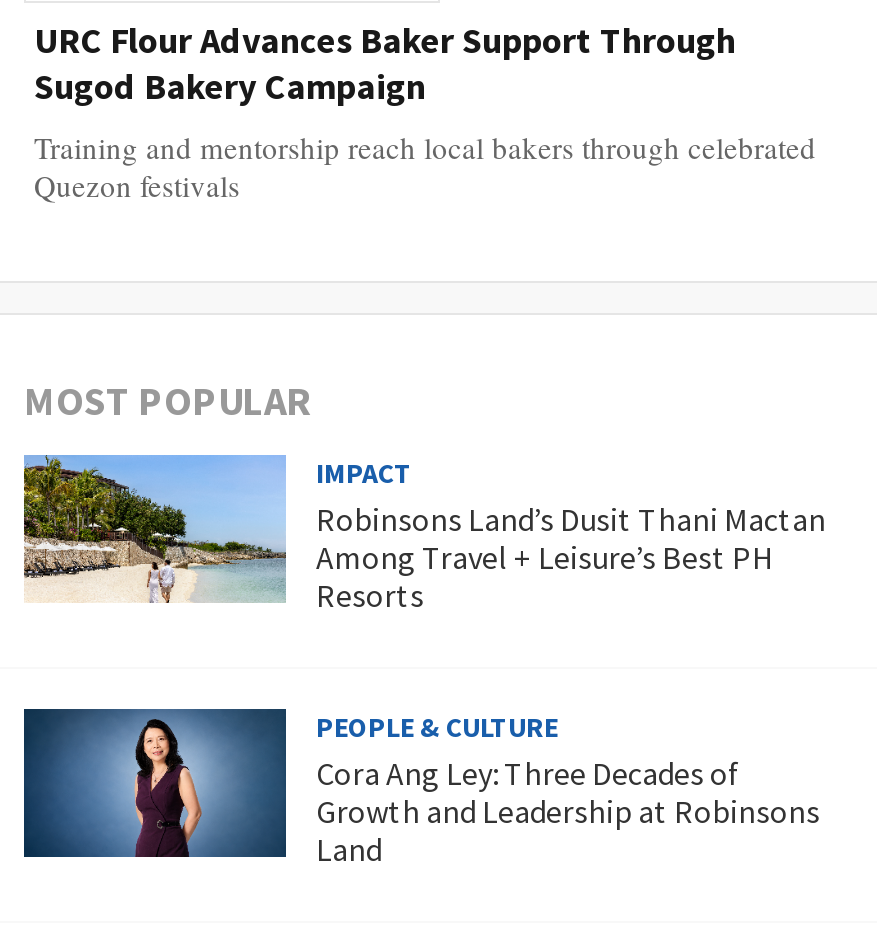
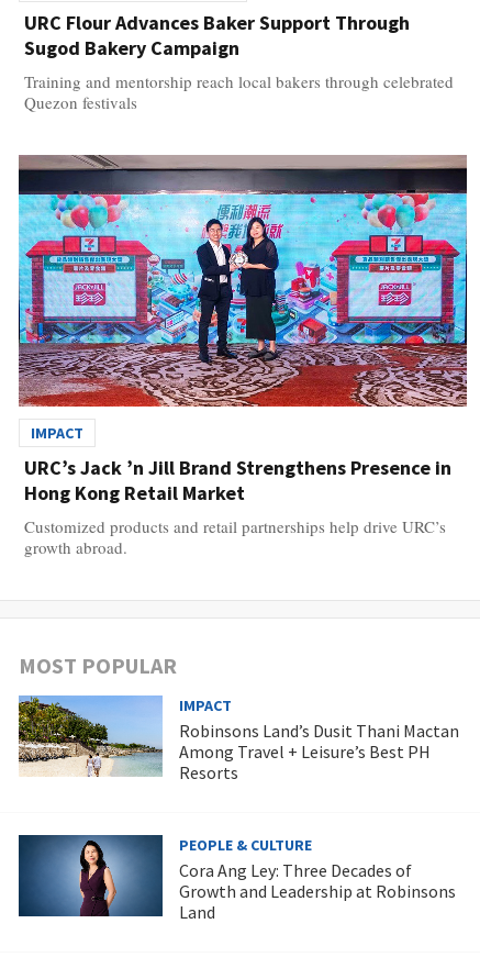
none -> [18,154,468,559] [image] | IMPACT | URC’s Jack ’n Jill Brand Strengthens Presence in | Hong Kong Retail Market | Customized products and retail partnerships help drive URC’s | growth abroad.

